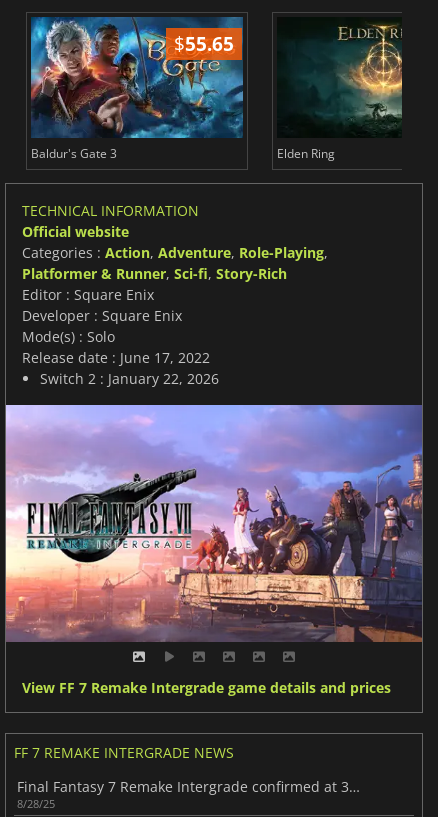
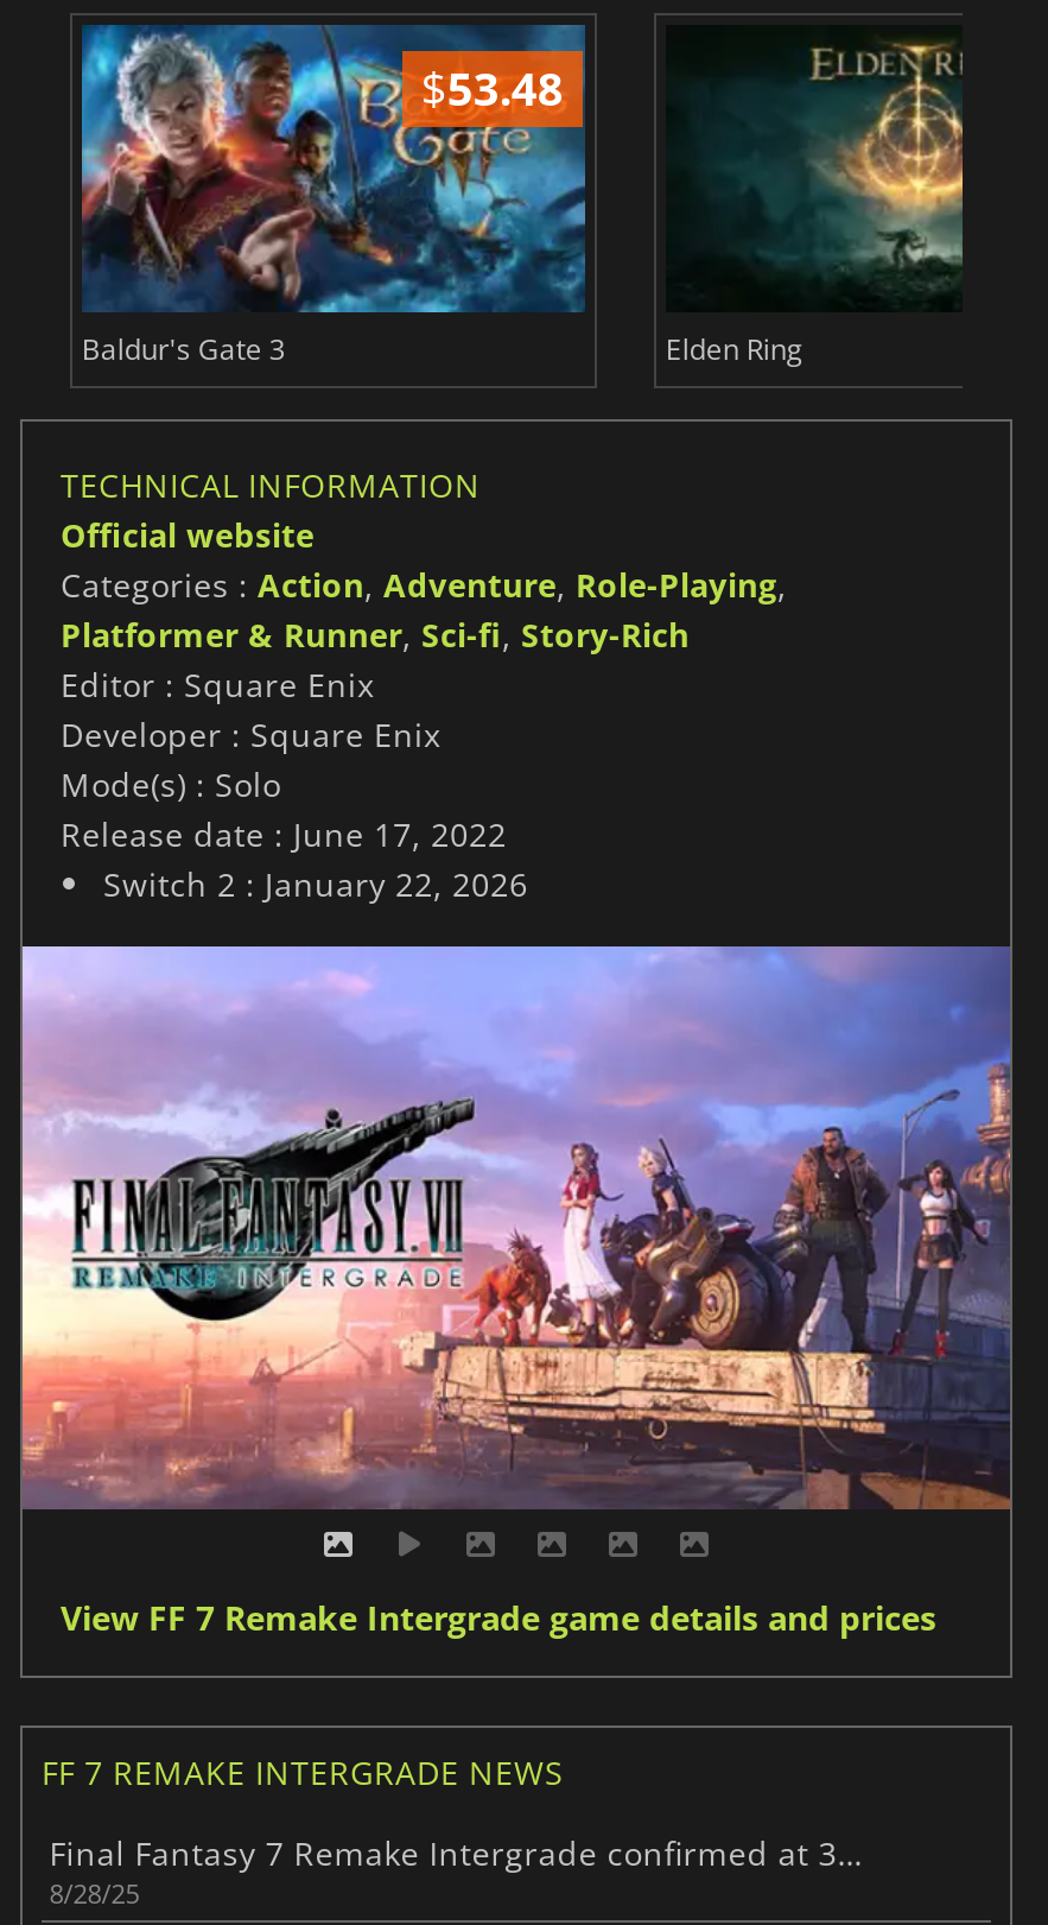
[174,30,234,57] $55.65 -> [421,56,564,120] $53.48

